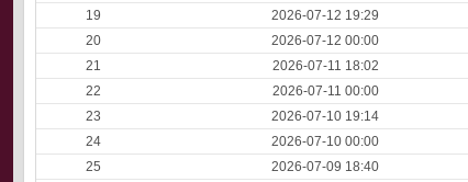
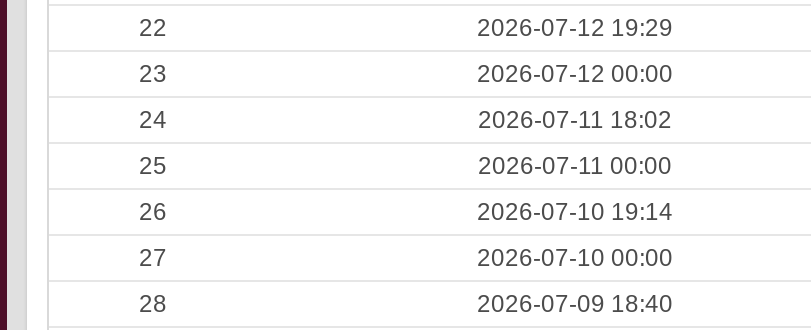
[86,8,101,23] 19 -> [139,14,167,42] 22
[86,33,101,48] 20 -> [139,60,167,88] 23
[86,58,101,73] 21 -> [139,106,167,134] 24
[86,83,101,99] 22 -> [139,152,167,180] 25
[86,109,101,124] 23 -> [139,198,167,226] 26
[86,134,101,149] 24 -> [139,244,167,272] 27
[86,159,101,174] 25 -> [139,290,167,318] 28

